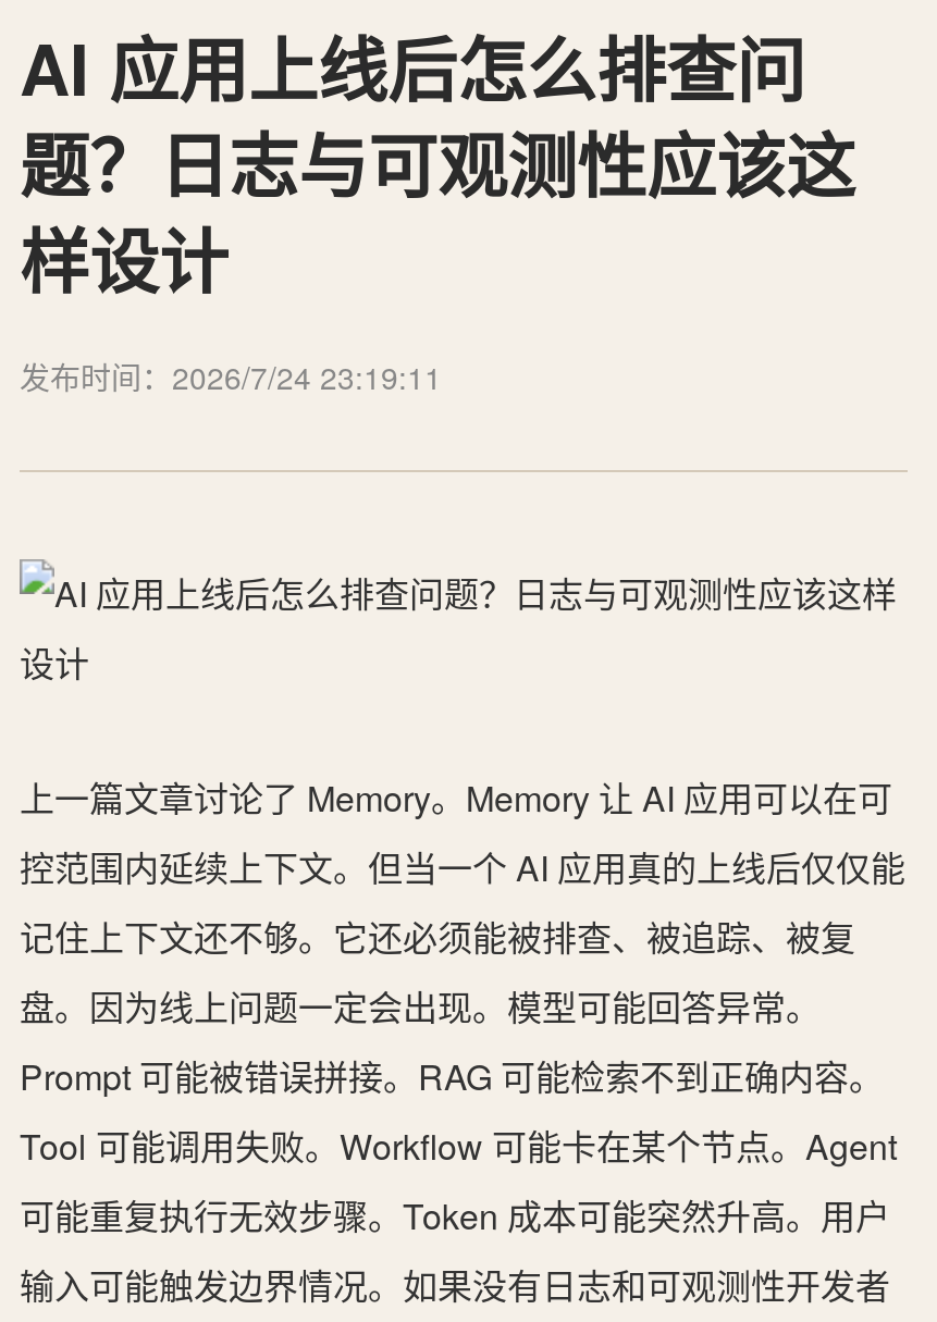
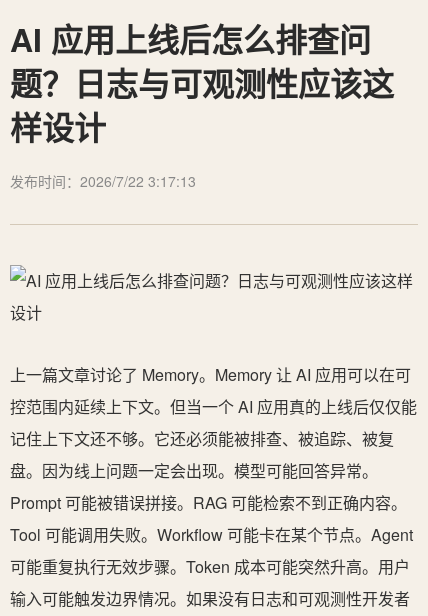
[20,355,442,398] 发布时间：2026/7/24 23:19:11 -> [10,171,196,191] 发布时间：2026/7/22 3:17:13

